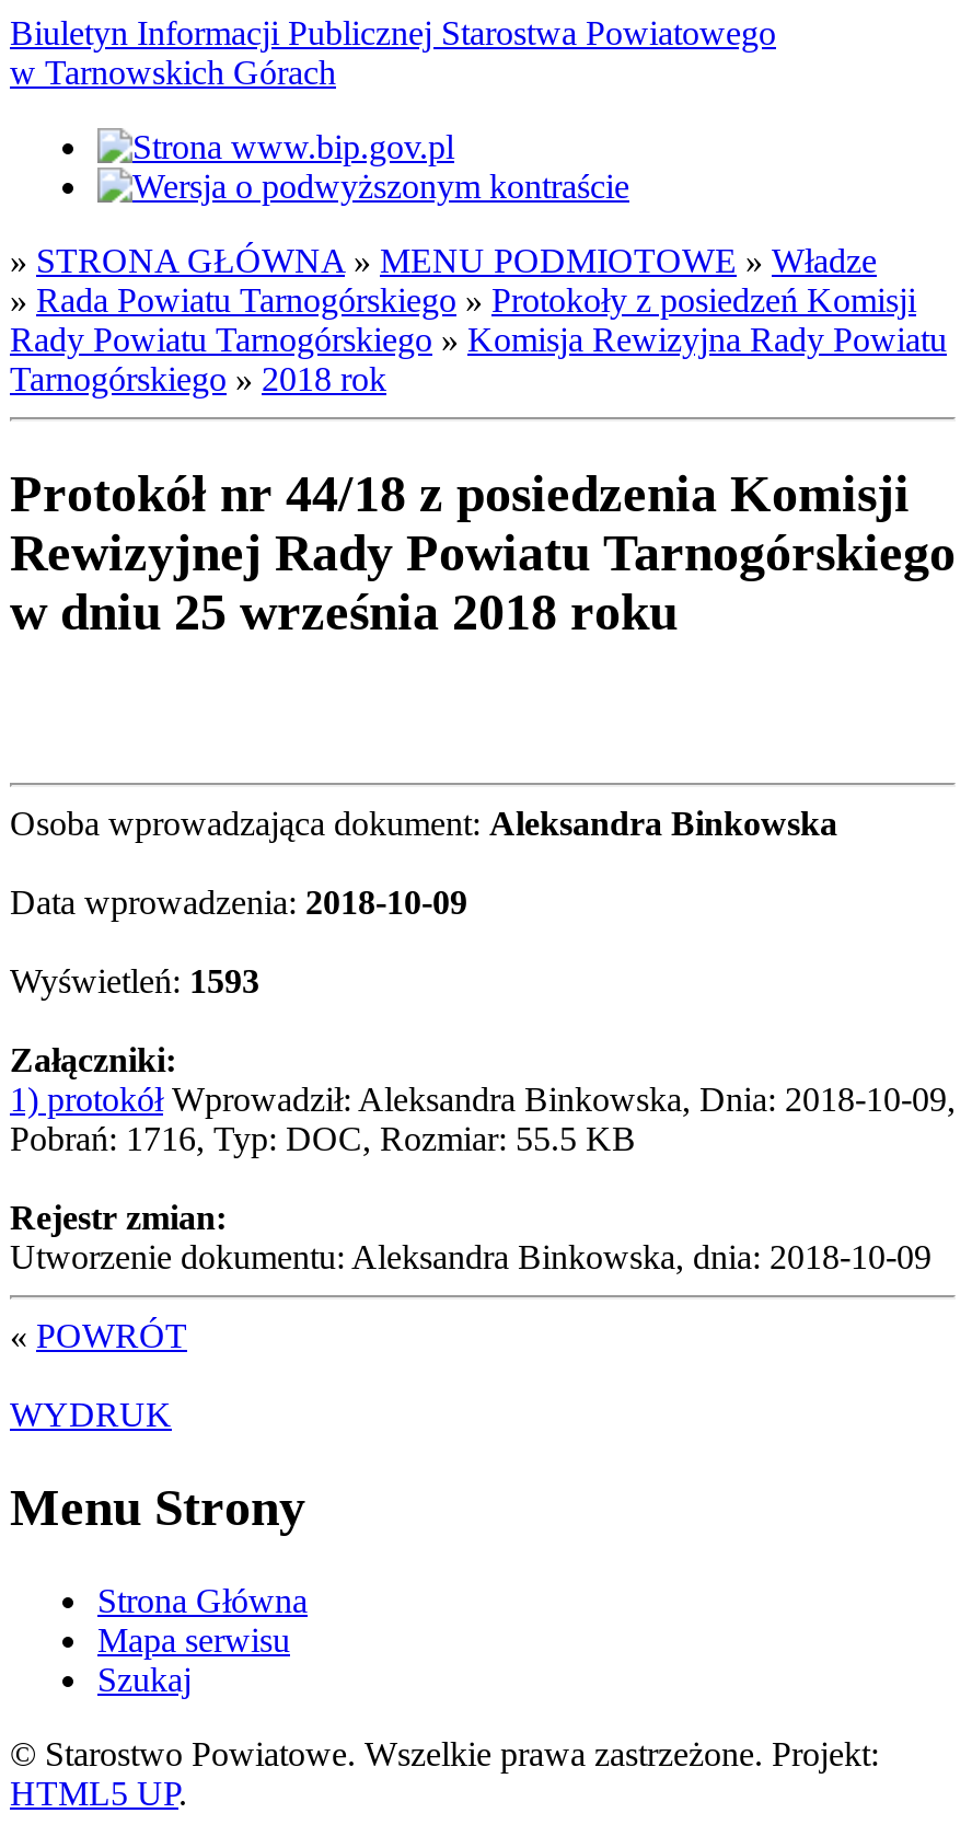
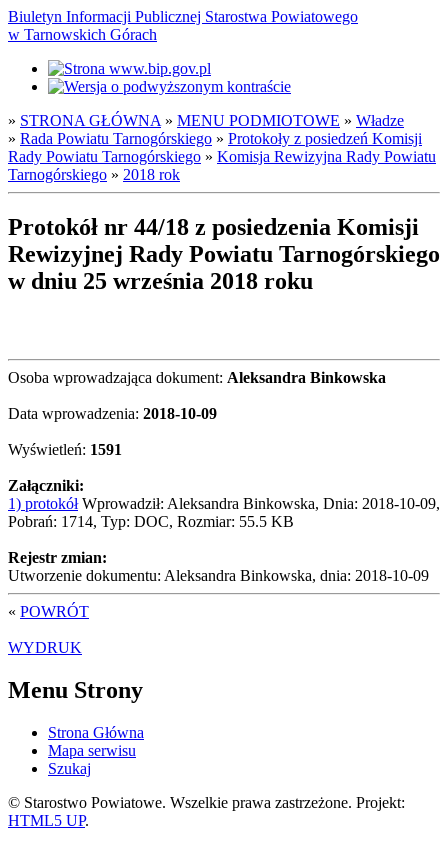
[10,962,259,999] Wyświetleń: 1593 -> [8,441,122,458] Wyświetleń: 1591
[10,1120,636,1157] Pobrań: 1716, Typ: DOC, Rozmiar: 55.5 KB -> [8,513,294,530] Pobrań: 1714, Typ: DOC, Rozmiar: 55.5 KB

